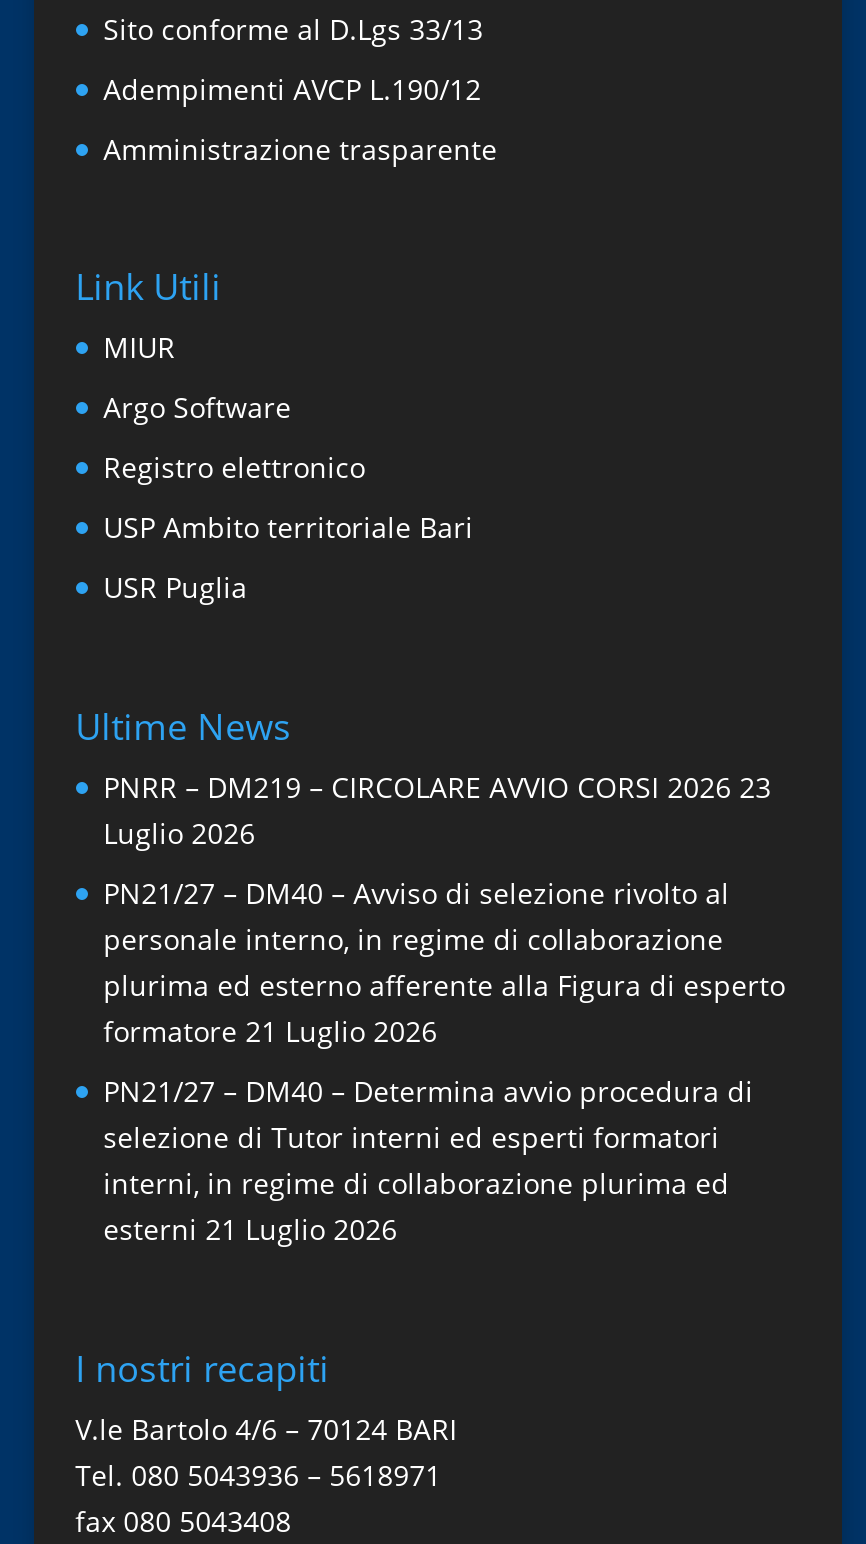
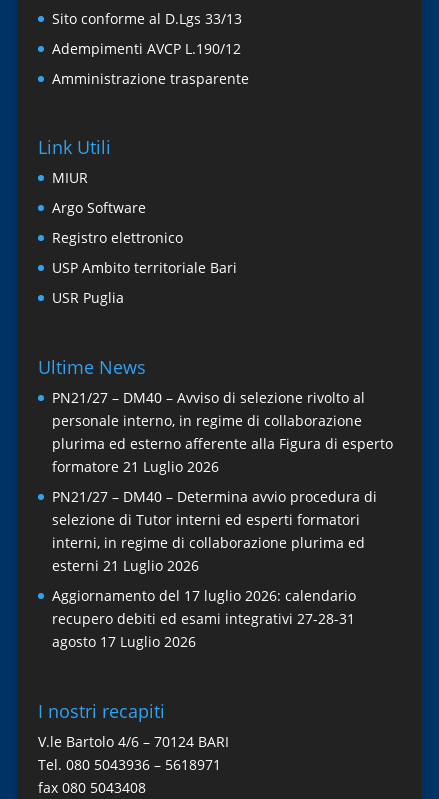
[103,768,771,852] PNRR – DM219 – CIRCOLARE AVVIO CORSI 2026 23 | Luglio 2026 -> none
moved [103,874,785,1248] -> [52,388,393,575]: PN21/27 – DM40 – Avviso di selezione rivolto al | personale interno, in regime di collaborazione | plurima ed esterno afferente alla Figura di esperto | formatore 21 Luglio 2026 | PN21/27 – DM40 – Determina avvio procedura di | selezione di Tutor interni ed esperti formatori | interni, in regime di collaborazione plurima ed | esterni 21 Luglio 2026
none -> [52,586,356,651] Aggiornamento del 17 luglio 2026: calendario | recupero debiti ed esami integrativi 27-28-31 | agosto 17 Luglio 2026

